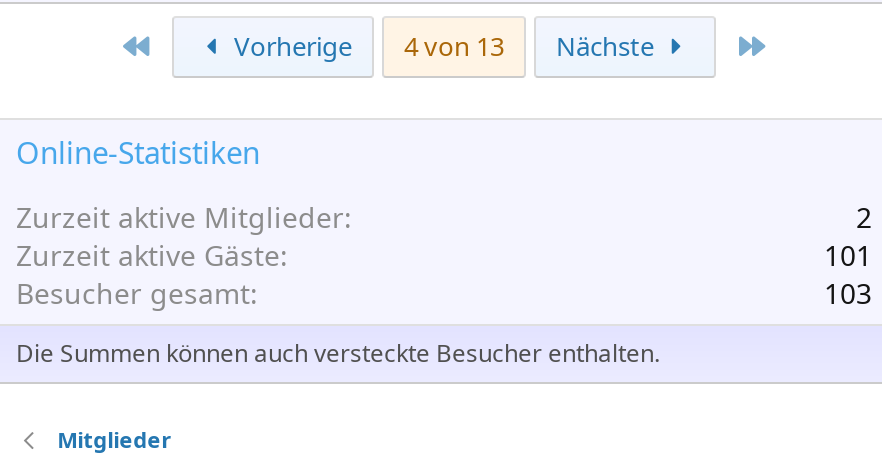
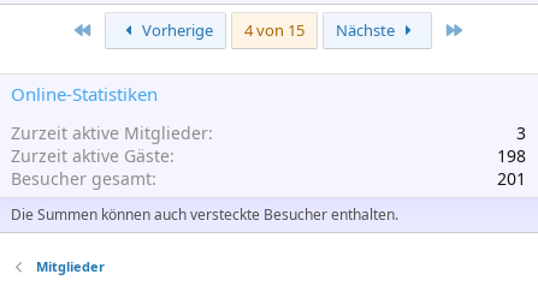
[404,27,504,63] 4 von 13 -> [244,19,305,40] 4 von 15
[856,197,872,235] 2 -> [516,121,526,144] 3
[824,235,872,273] 101 -> [497,144,526,167] 198
[824,273,872,311] 103 -> [497,167,526,189] 201

